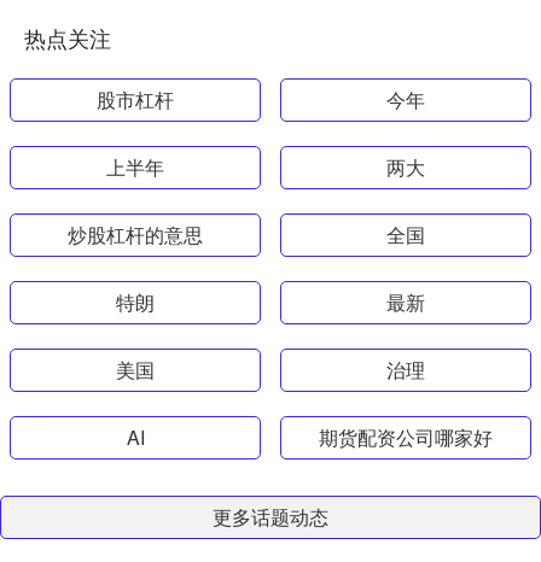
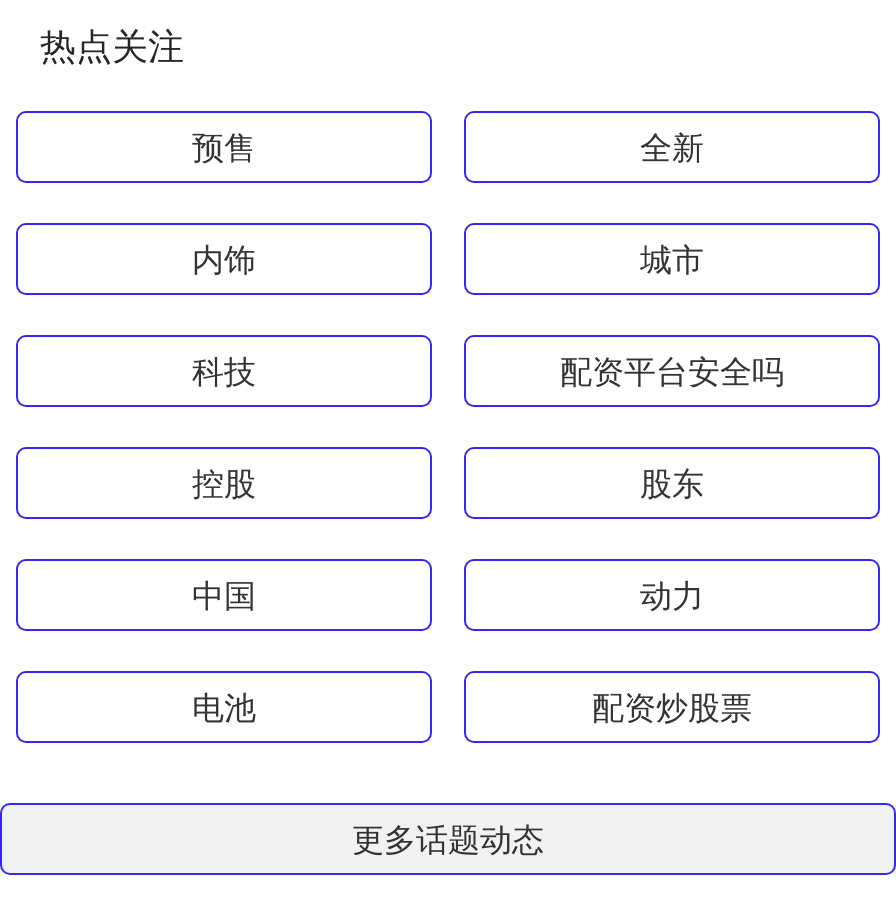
[97,86,425,113] 股市杠杆 | 今年 -> [192,123,704,169] 预售 | 全新
[106,153,425,181] 上半年 | 两大 -> [192,235,704,281] 内饰 | 城市
[68,221,425,248] 炒股杠杆的意思 | 全国 -> [192,347,784,393] 科技 | 配资平台安全吗
[116,288,425,316] 特朗 | 最新 -> [192,459,704,505] 控股 | 股东
[116,356,425,384] 美国 | 治理 -> [192,571,704,617] 中国 | 动力
[126,423,493,451] AI | 期货配资公司哪家好 -> [192,683,752,729] 电池 | 配资炒股票

